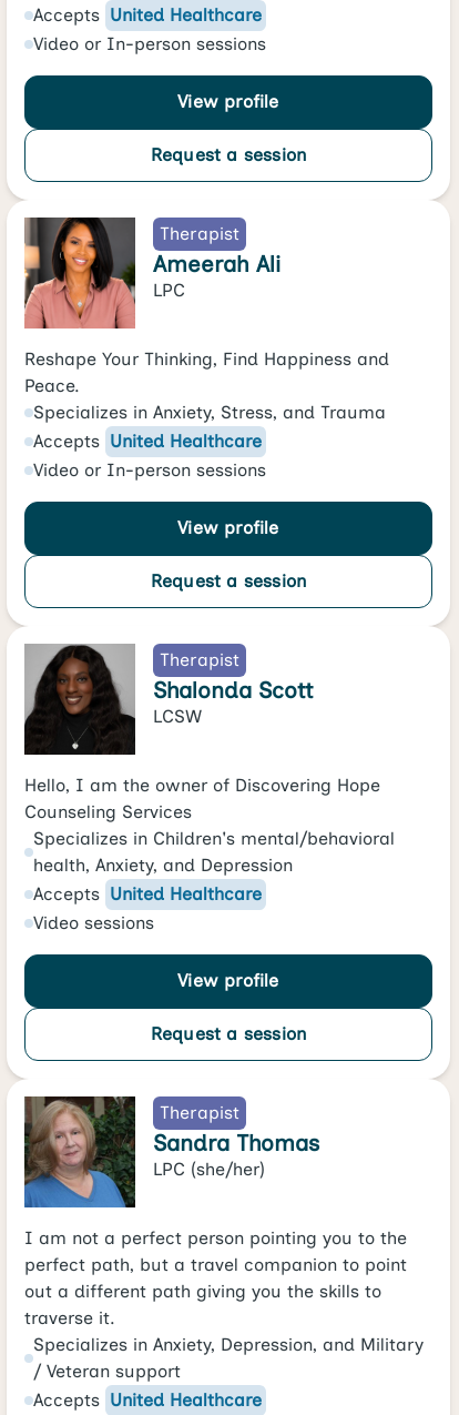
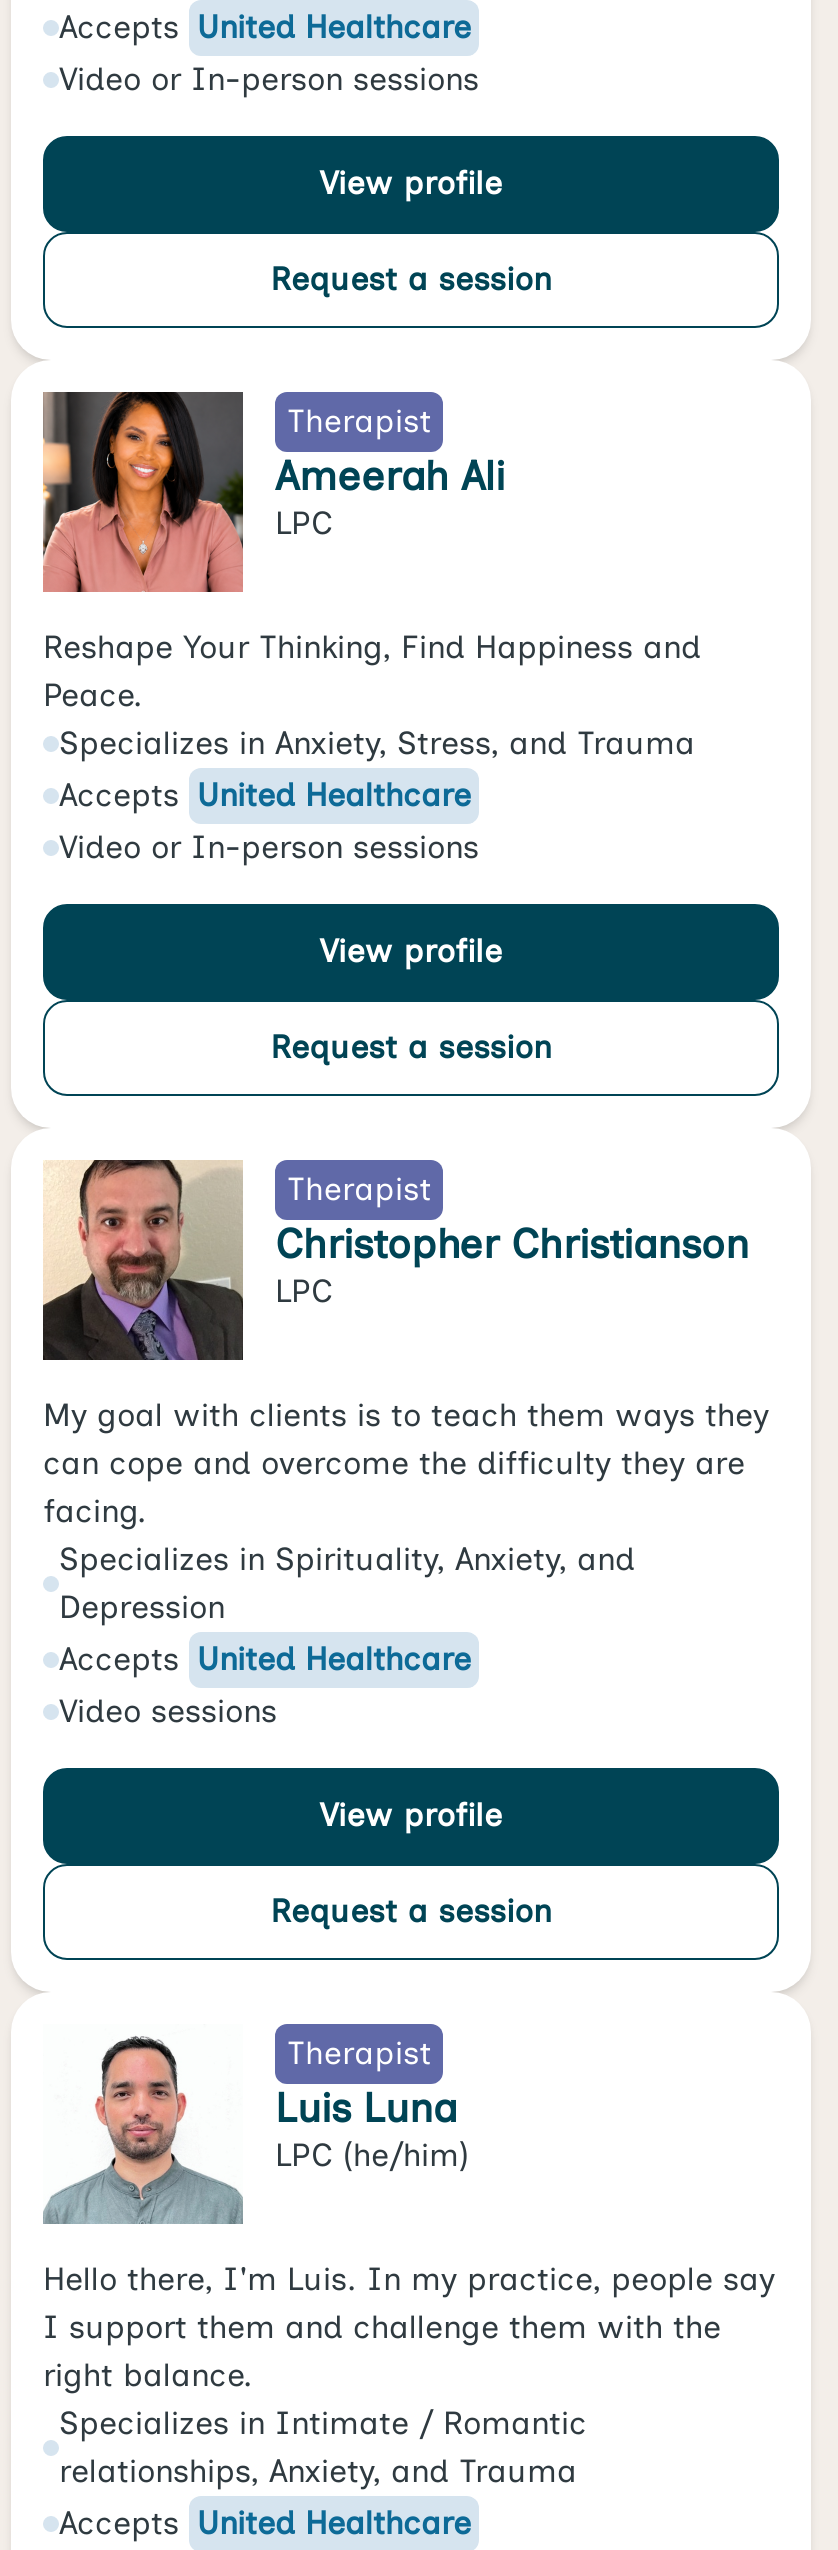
[24,644,313,740] [image] | Shalonda Scott | LCSW -> [43,1160,749,1362] [image] | Christopher Christianson | LPC
[24,775,395,876] Hello, I am the owner of Discovering Hope | Counseling Services | Specializes in Children's mental/behavioral | health, Anxiety, and Depression -> [43,1396,769,1626] My goal with clients is to teach them ways they | can cope and overcome the difficulty they are | facing. | Specializes in Spirituality, Anxiety, and | Depression
moved [33,883,306,1123] -> [59,1640,551,2072]: Accepts United Healthcare | Video sessions | Request a session | View profile | Therapist
[23,1095,319,1207] [image] | Sandra Thomas | LPC (she/her) -> [43,2024,469,2198] [image] | Luis Luna | LPC (he/him)
[24,1227,424,1382] I am not a perfect person pointing you to the | perfect path, but a travel companion to point | out a different path giving you the skills to | traverse it. | Specializes in Anxiety, Depression, and Military | / Veteran support -> [43,2260,775,2490] Hello there, I'm Luis. In my practice, people say | I support them and challenge them with the | right balance. | Specializes in Intimate / Romantic | relationships, Anxiety, and Trauma

